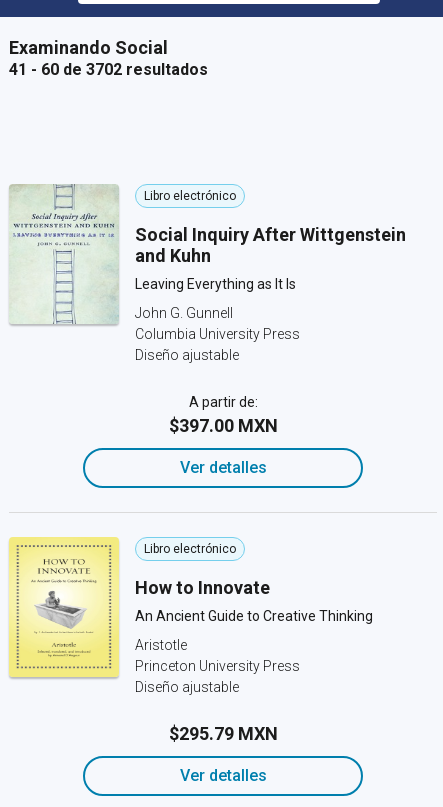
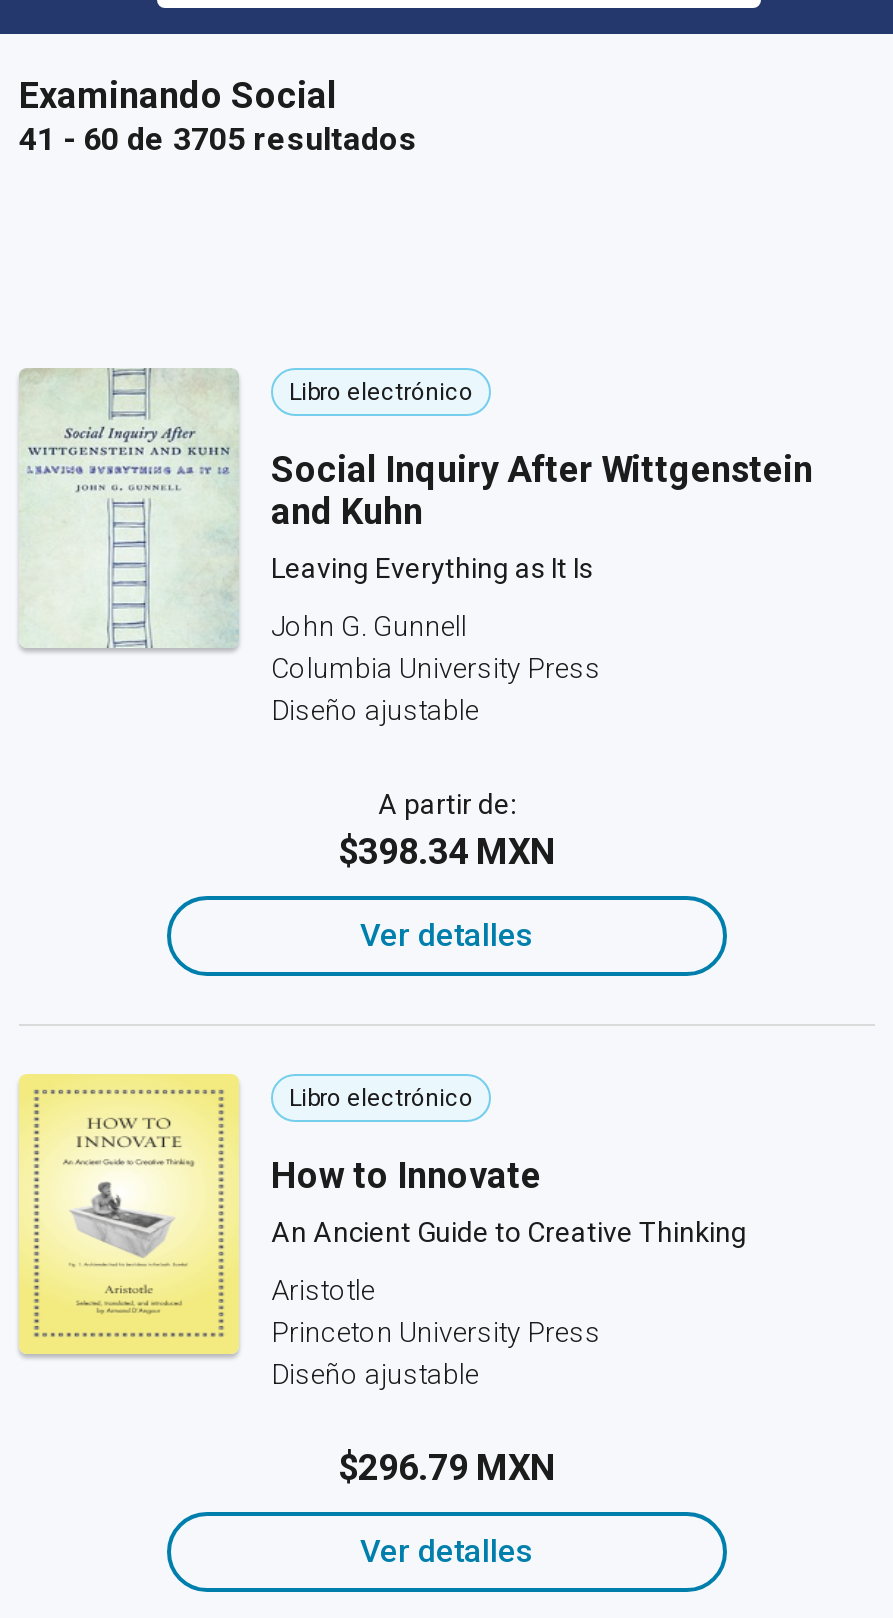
[9,60,208,79] 41 - 60 de 3702 resultados -> [19,120,417,158] 41 - 60 de 3705 resultados
[168,415,277,436] $397.00 MXN -> [338,830,556,872] $398.34 MXN
[168,723,277,744] $295.79 MXN -> [338,1446,556,1488] $296.79 MXN

